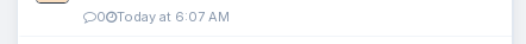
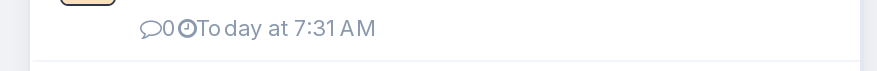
[96,8,230,25] 0 Today at 6:07 AM -> [162,14,376,42] 0 Today at 7:31 AM

